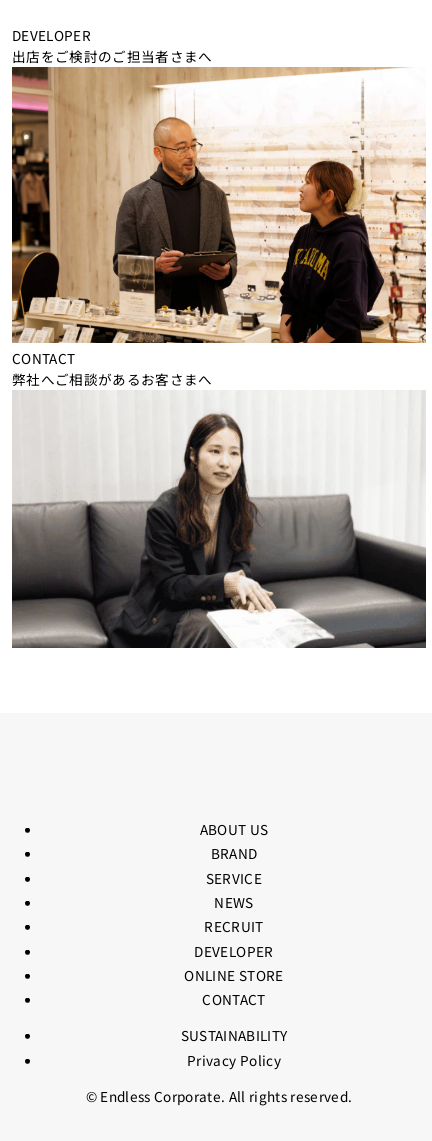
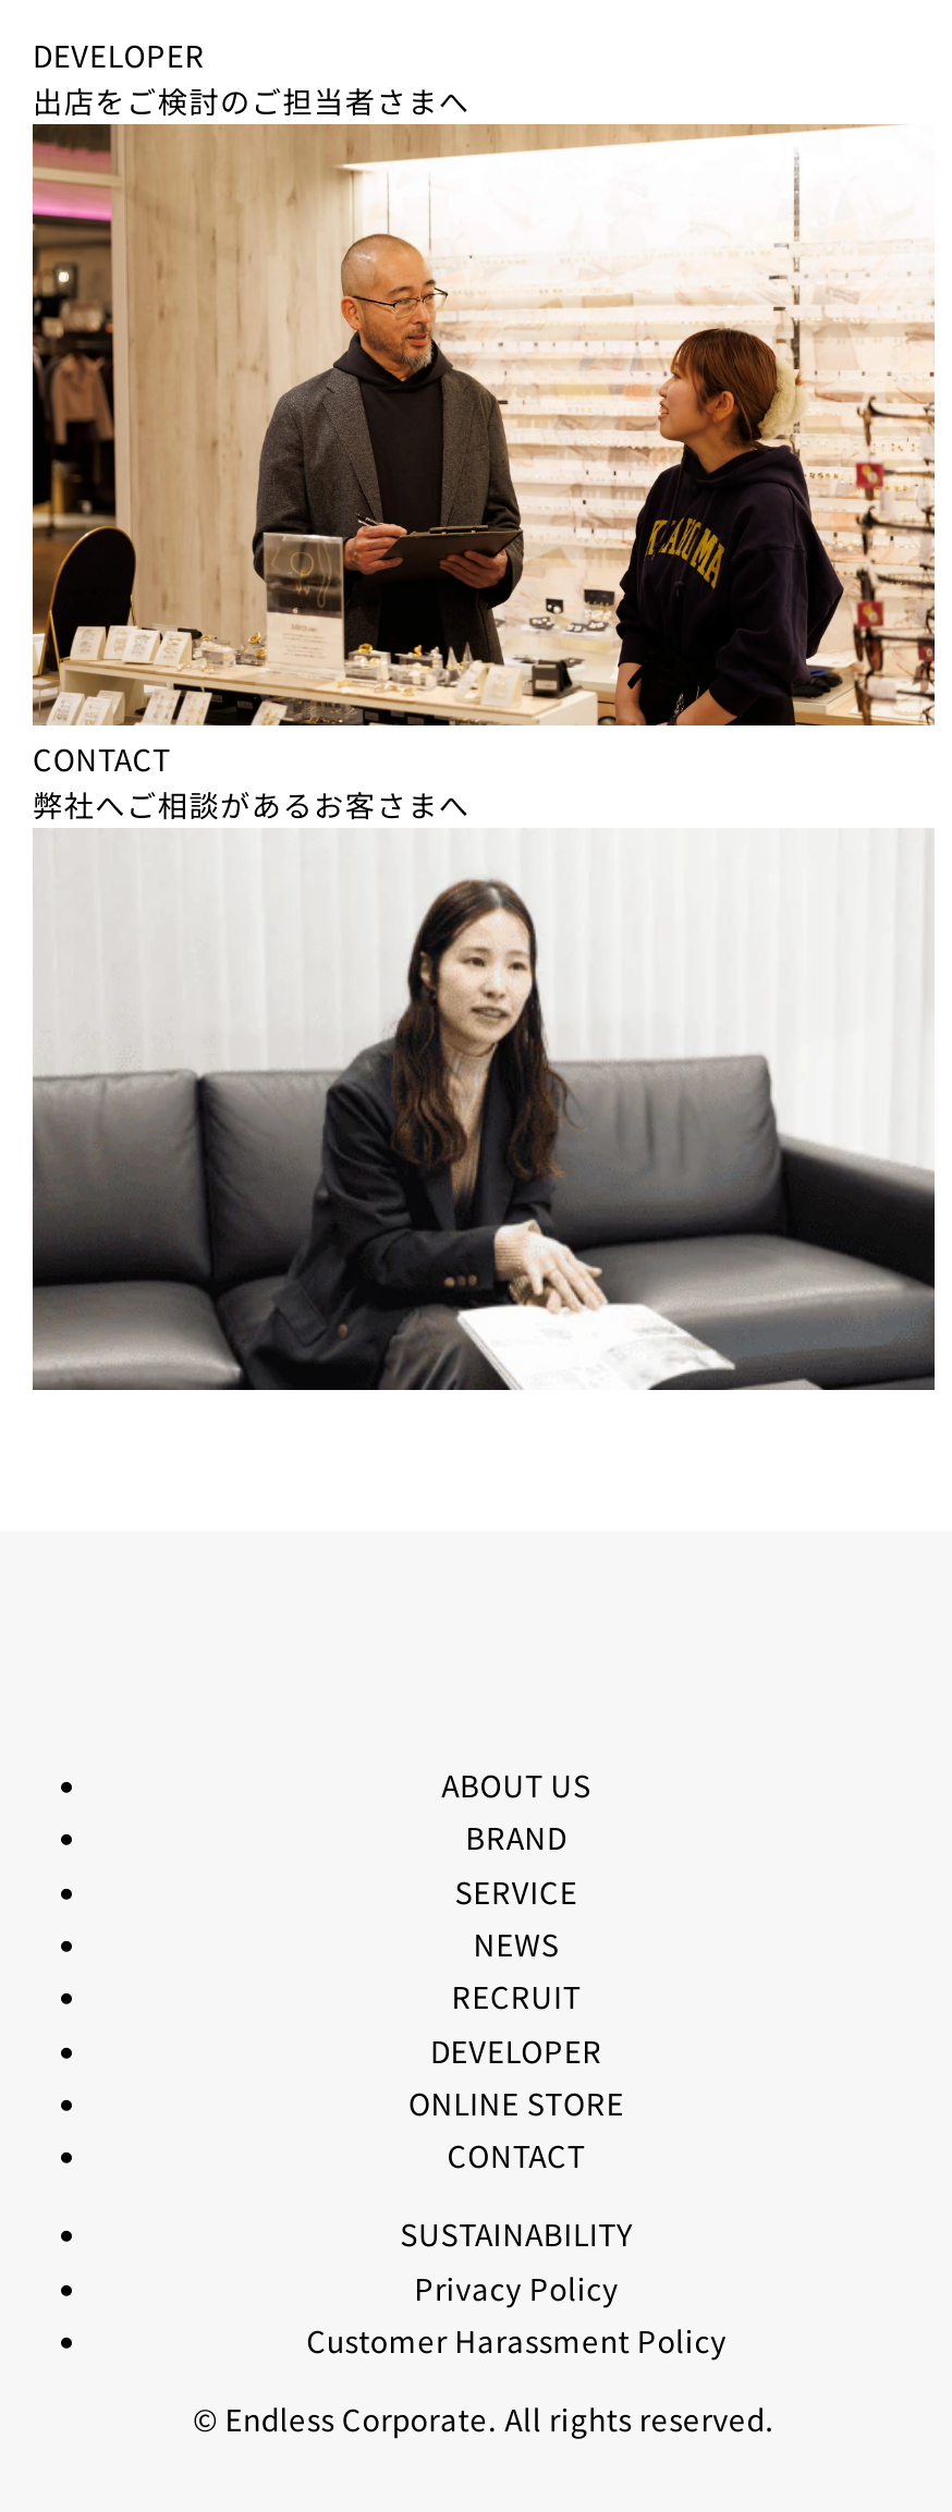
none -> [306,2319,726,2362] Customer Harassment Policy

